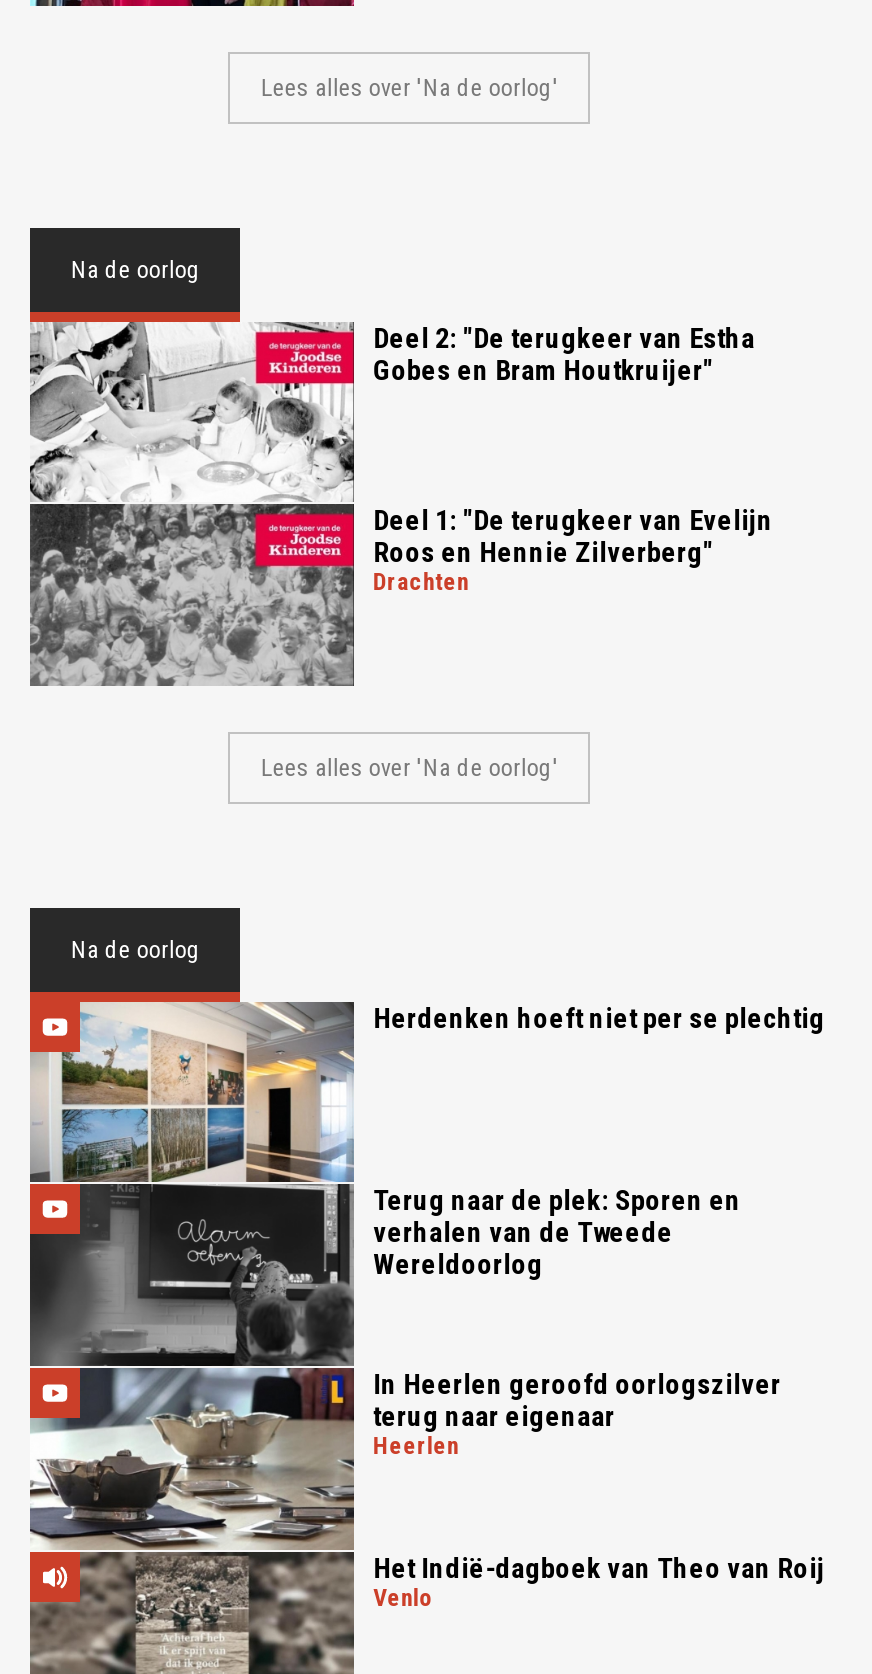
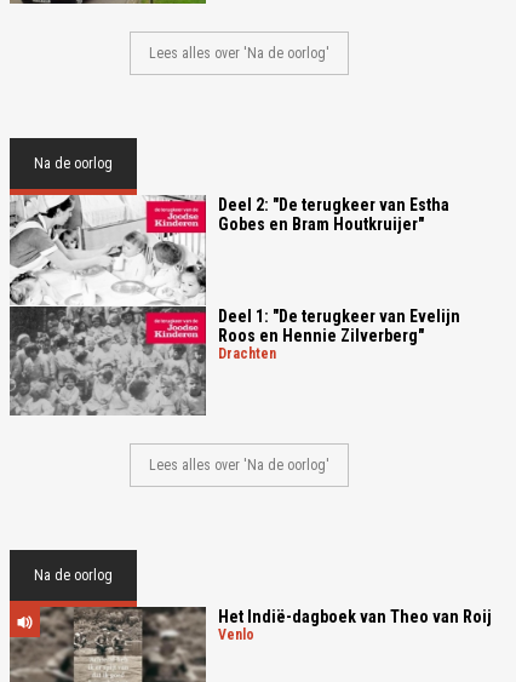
[28,1000,825,1554] [image] | Herdenken hoeft niet per se plechtig -> none
[373,1185,741,1281] Terug naar de plek: Sporen en | verhalen van de Tweede | Wereldoorlog -> none
[373,1368,781,1460] In Heerlen geroofd oorlogszilver | terug naar eigenaar | heerlen -> none

